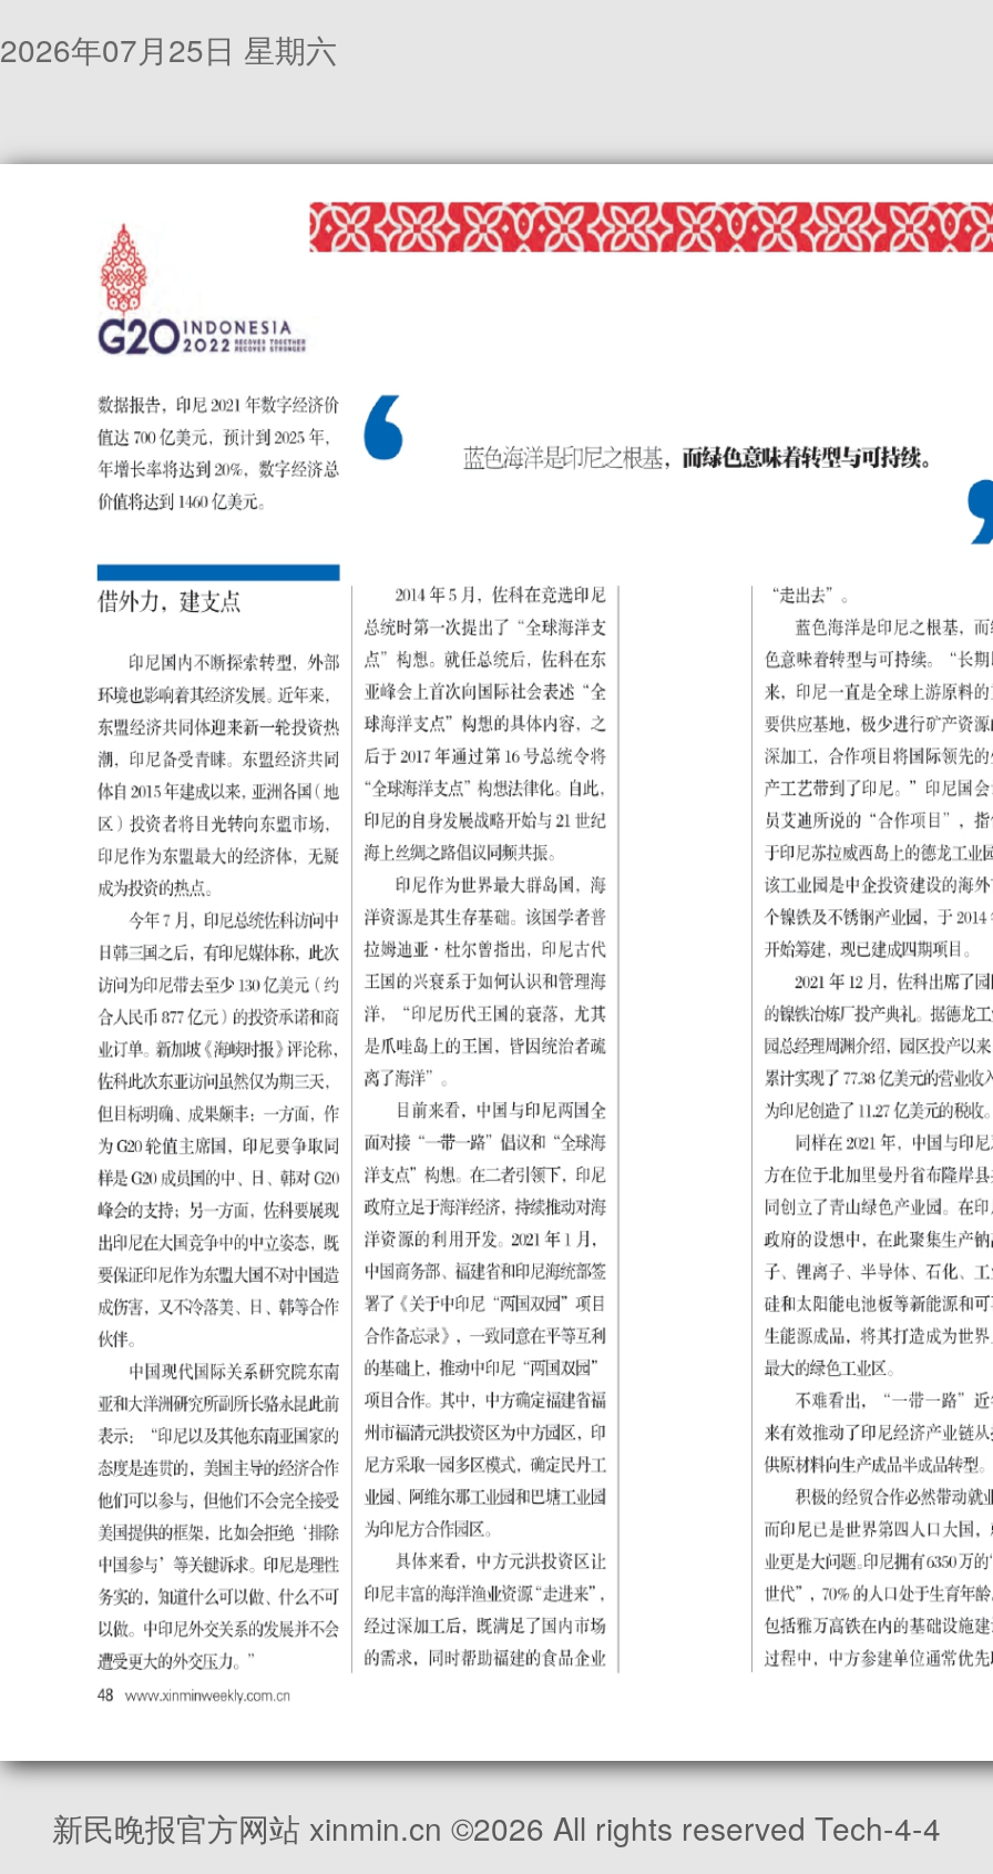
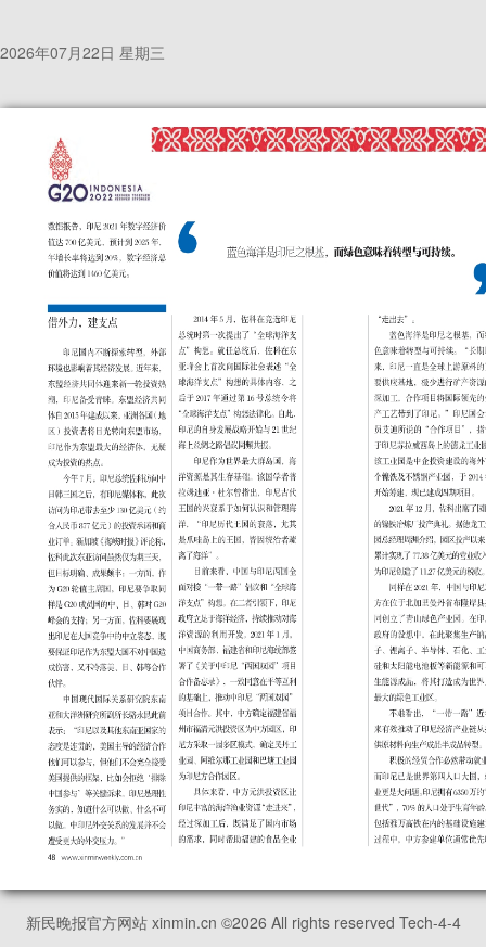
[0,27,337,71] 2026年07月25日 星期六 -> [0,41,165,63] 2026年07月22日 星期三

